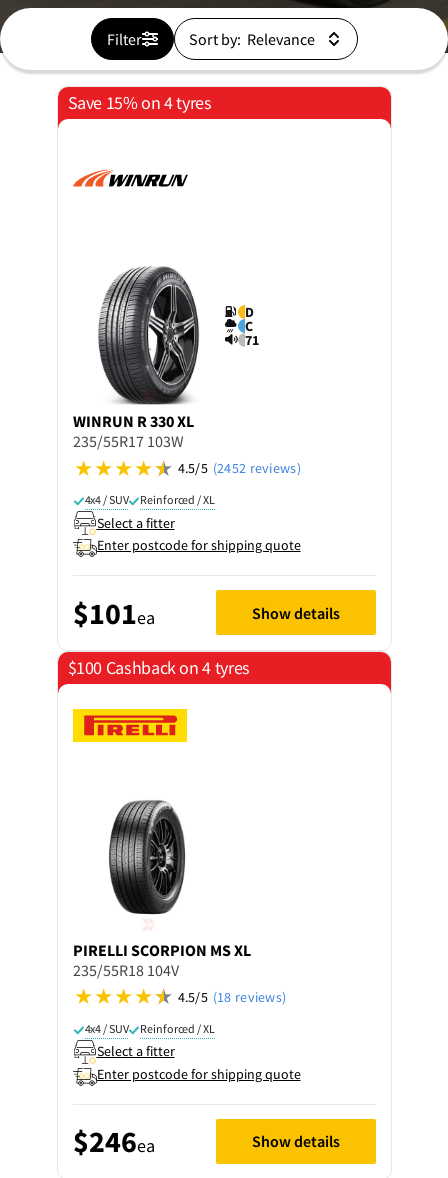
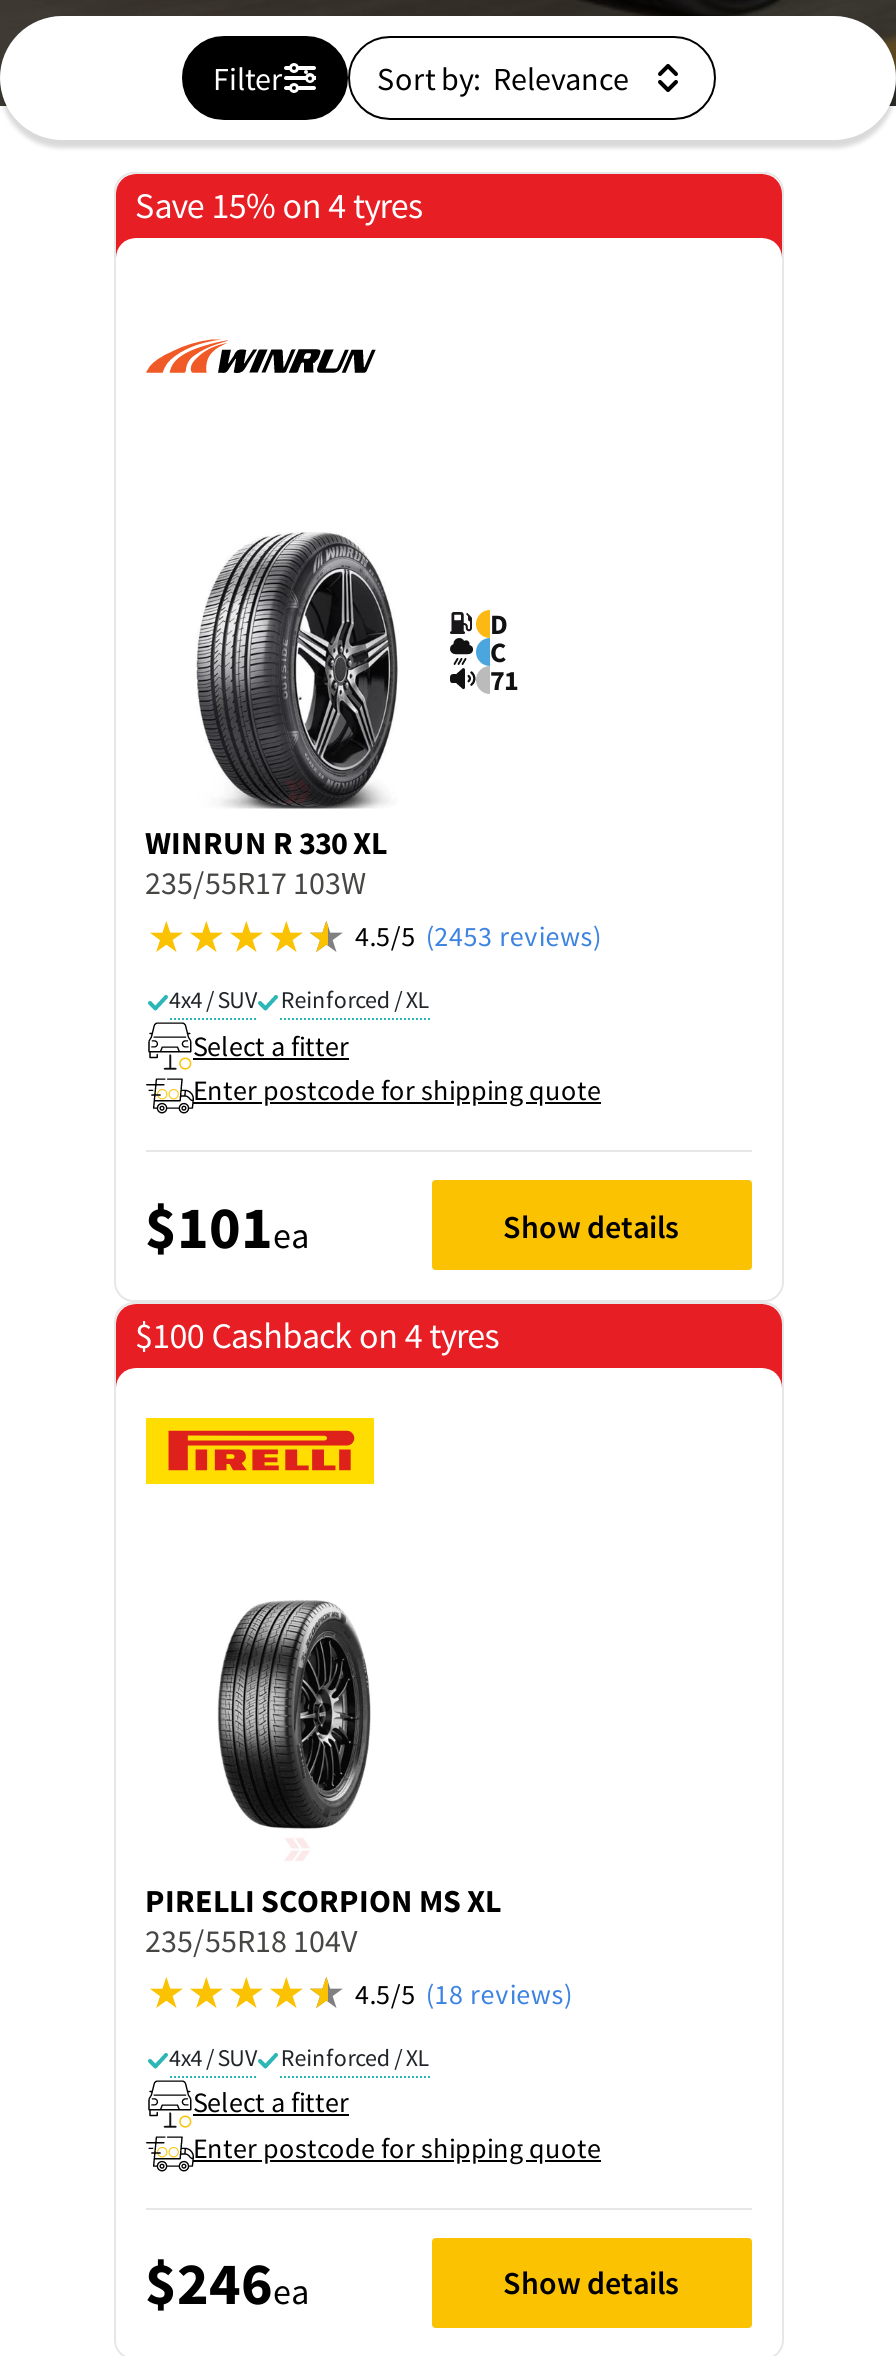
[177,459,301,477] 4.5/5 (2452 reviews) -> [355,918,602,954] 4.5/5 (2453 reviews)

